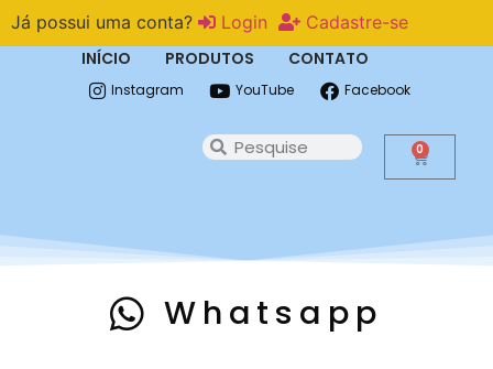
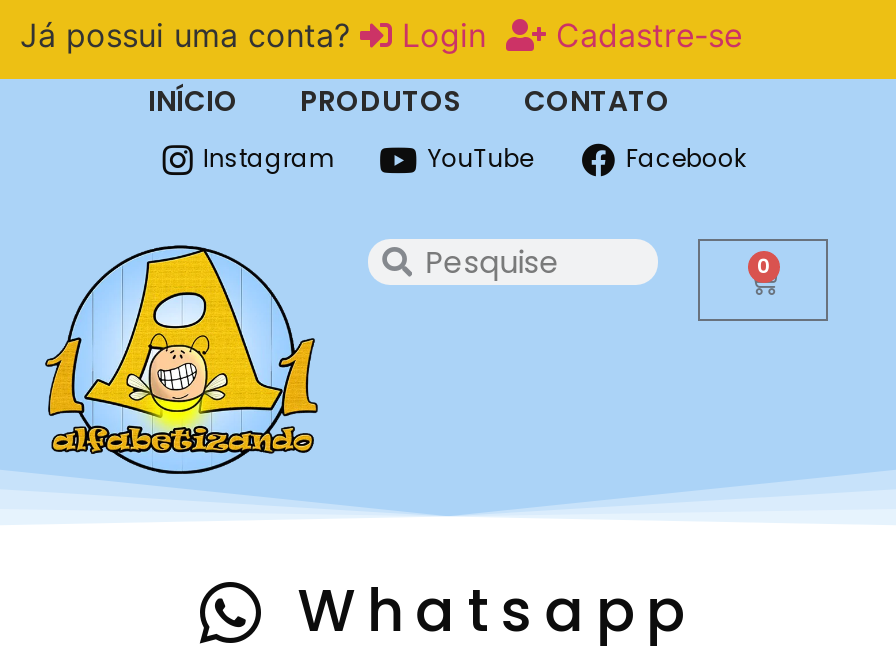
none -> [44,243,320,477] [image]

